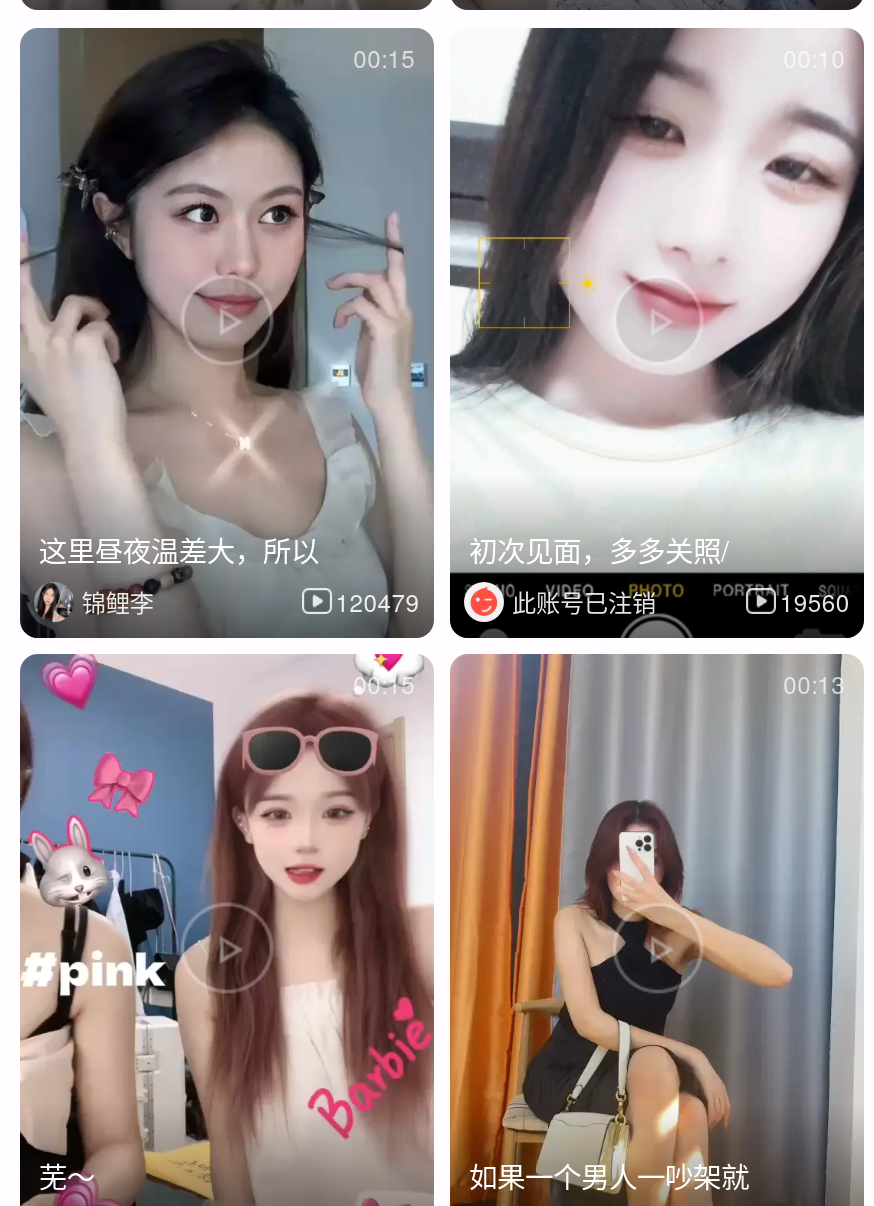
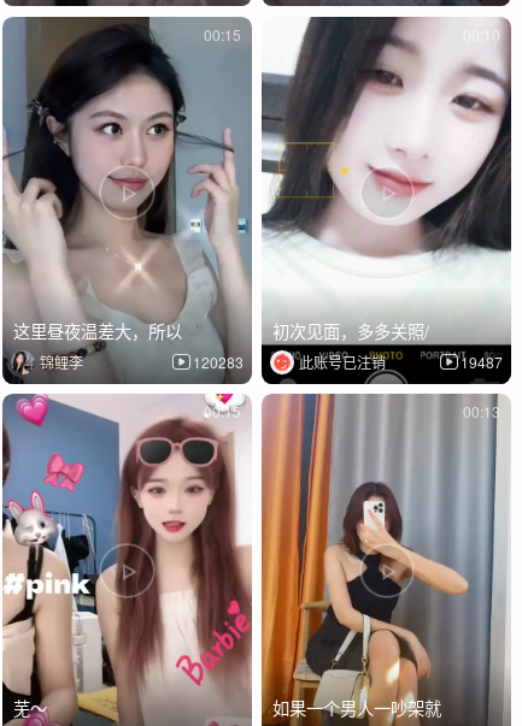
[336,583,420,617] 120479 -> [193,351,243,372] 120283
[780,583,850,617] 19560 -> [460,351,502,372] 19487

